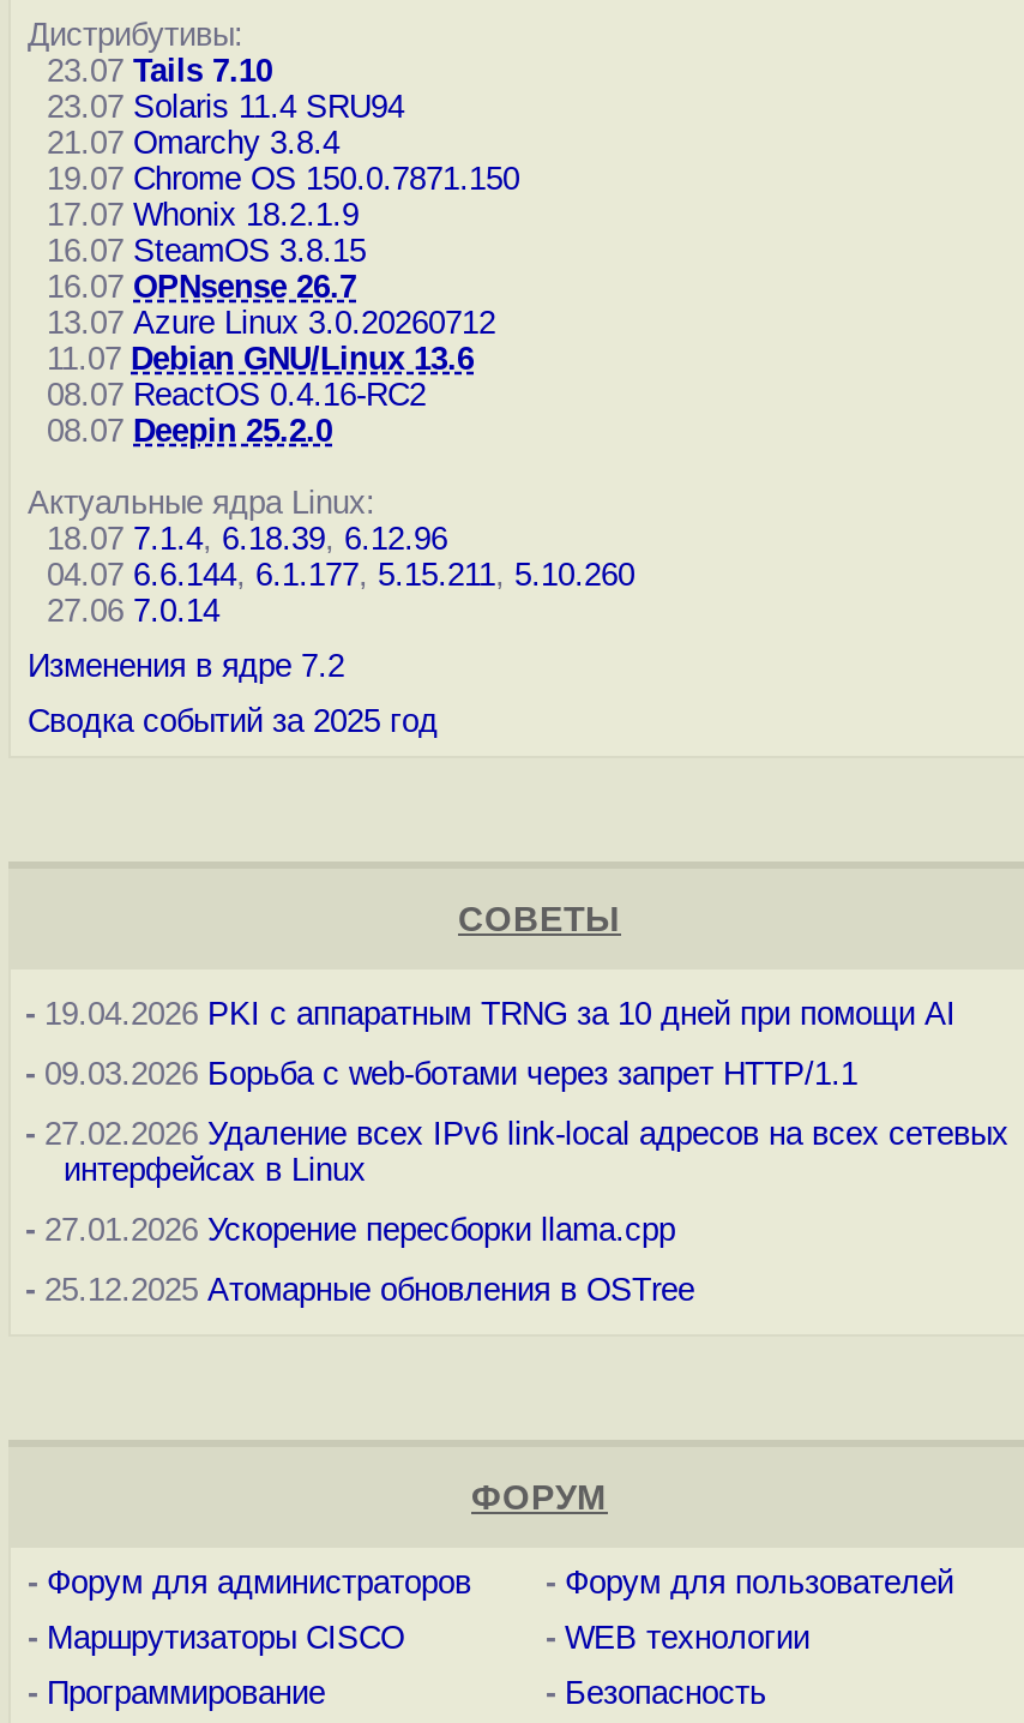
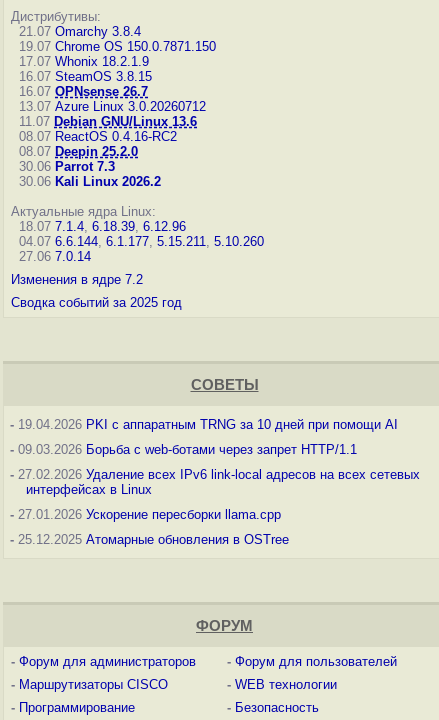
[28,53,404,125] 23.07 Tails 7.10 | 23.07 Solaris 11.4 SRU94 -> none
moved [28,125,519,449] -> [11,24,216,159]: 21.07 Omarchy 3.8.4 | 19.07 Chrome OS 150.0.7871.150 | 17.07 Whonix 18.2.1.9 | ... | 08.07 ReactOS 0.4.16-RC2 | 08.07 Deepin 25.2.0
none -> [11,159,161,189] 30.06 Parrot 7.3 | 30.06 Kali Linux 2026.2

